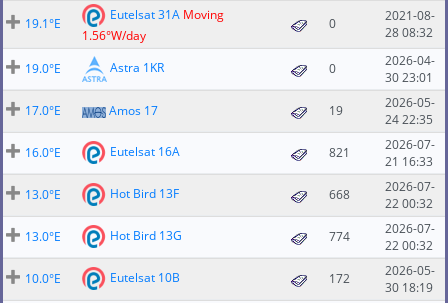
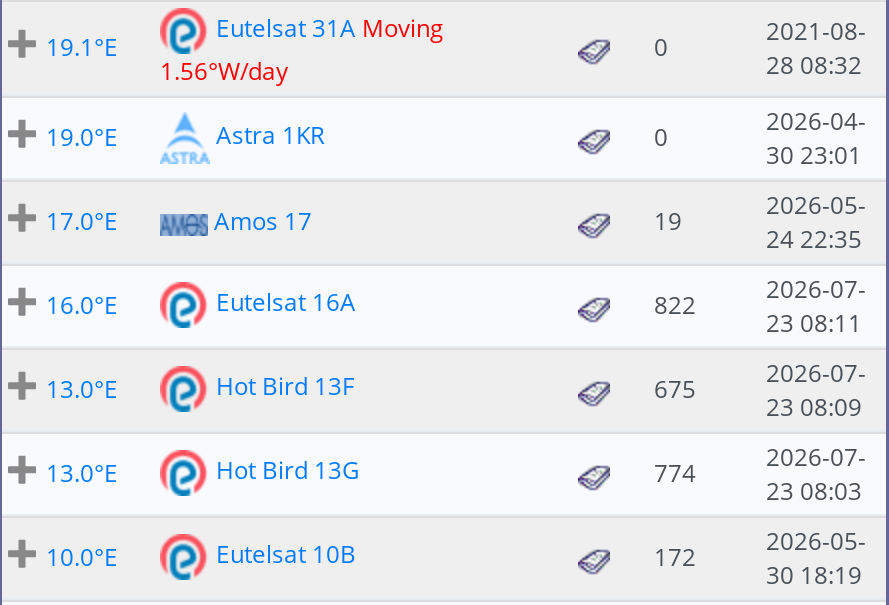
[329,144,350,161] 821 -> [654,289,696,323] 822
[385,153,433,170] 21 16:33 -> [766,307,862,341] 23 08:11
[329,186,350,203] 668 -> [654,373,696,407] 675
[385,195,433,212] 22 00:32 -> [766,391,862,425] 23 08:09
[385,237,433,254] 22 00:32 -> [766,475,862,509] 23 08:03

